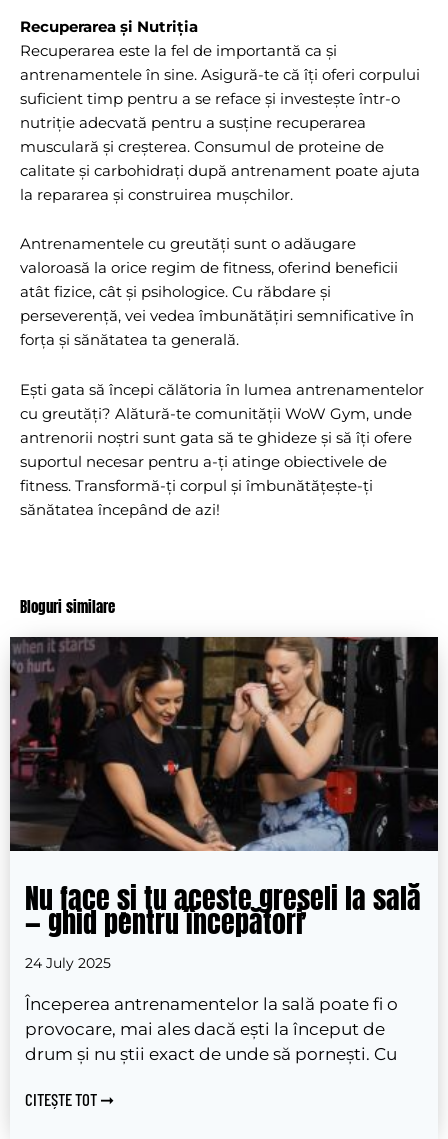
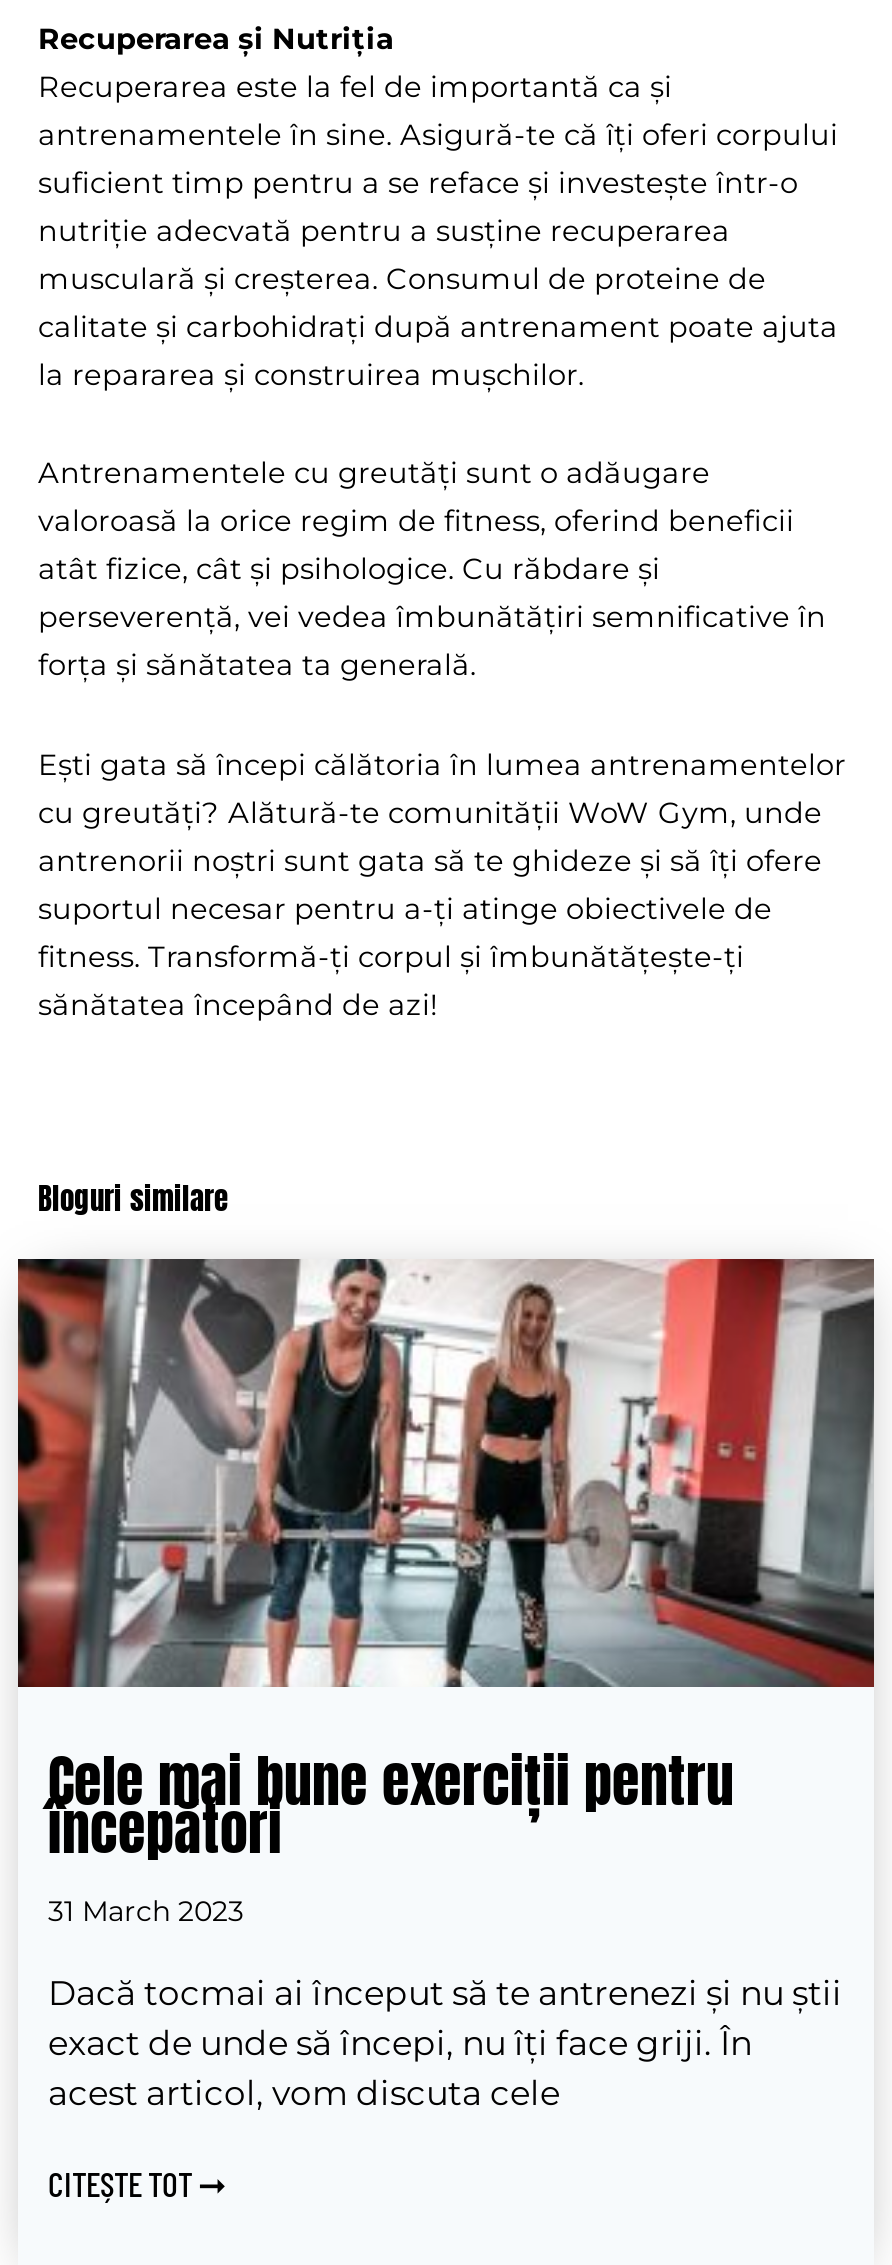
[9,636,439,972] [image] | Nu face și tu aceste greșeli la sală | — ghid pentru începători | 24 July 2025 -> [16,1257,876,1930] [image] | Cele mai bune exerciții pentru | începători | 31 March 2023
[25,994,398,1064] Începerea antrenamentelor la sală poate fi o | provocare, mai ales dacă ești la început de | drum și nu știi exact de unde să pornești. Cu -> [48,1974,842,2114] Dacă tocmai ai început să te antrenezi și nu știi | exact de unde să începi, nu îți face griji. În | acest articol, vom discuta cele

